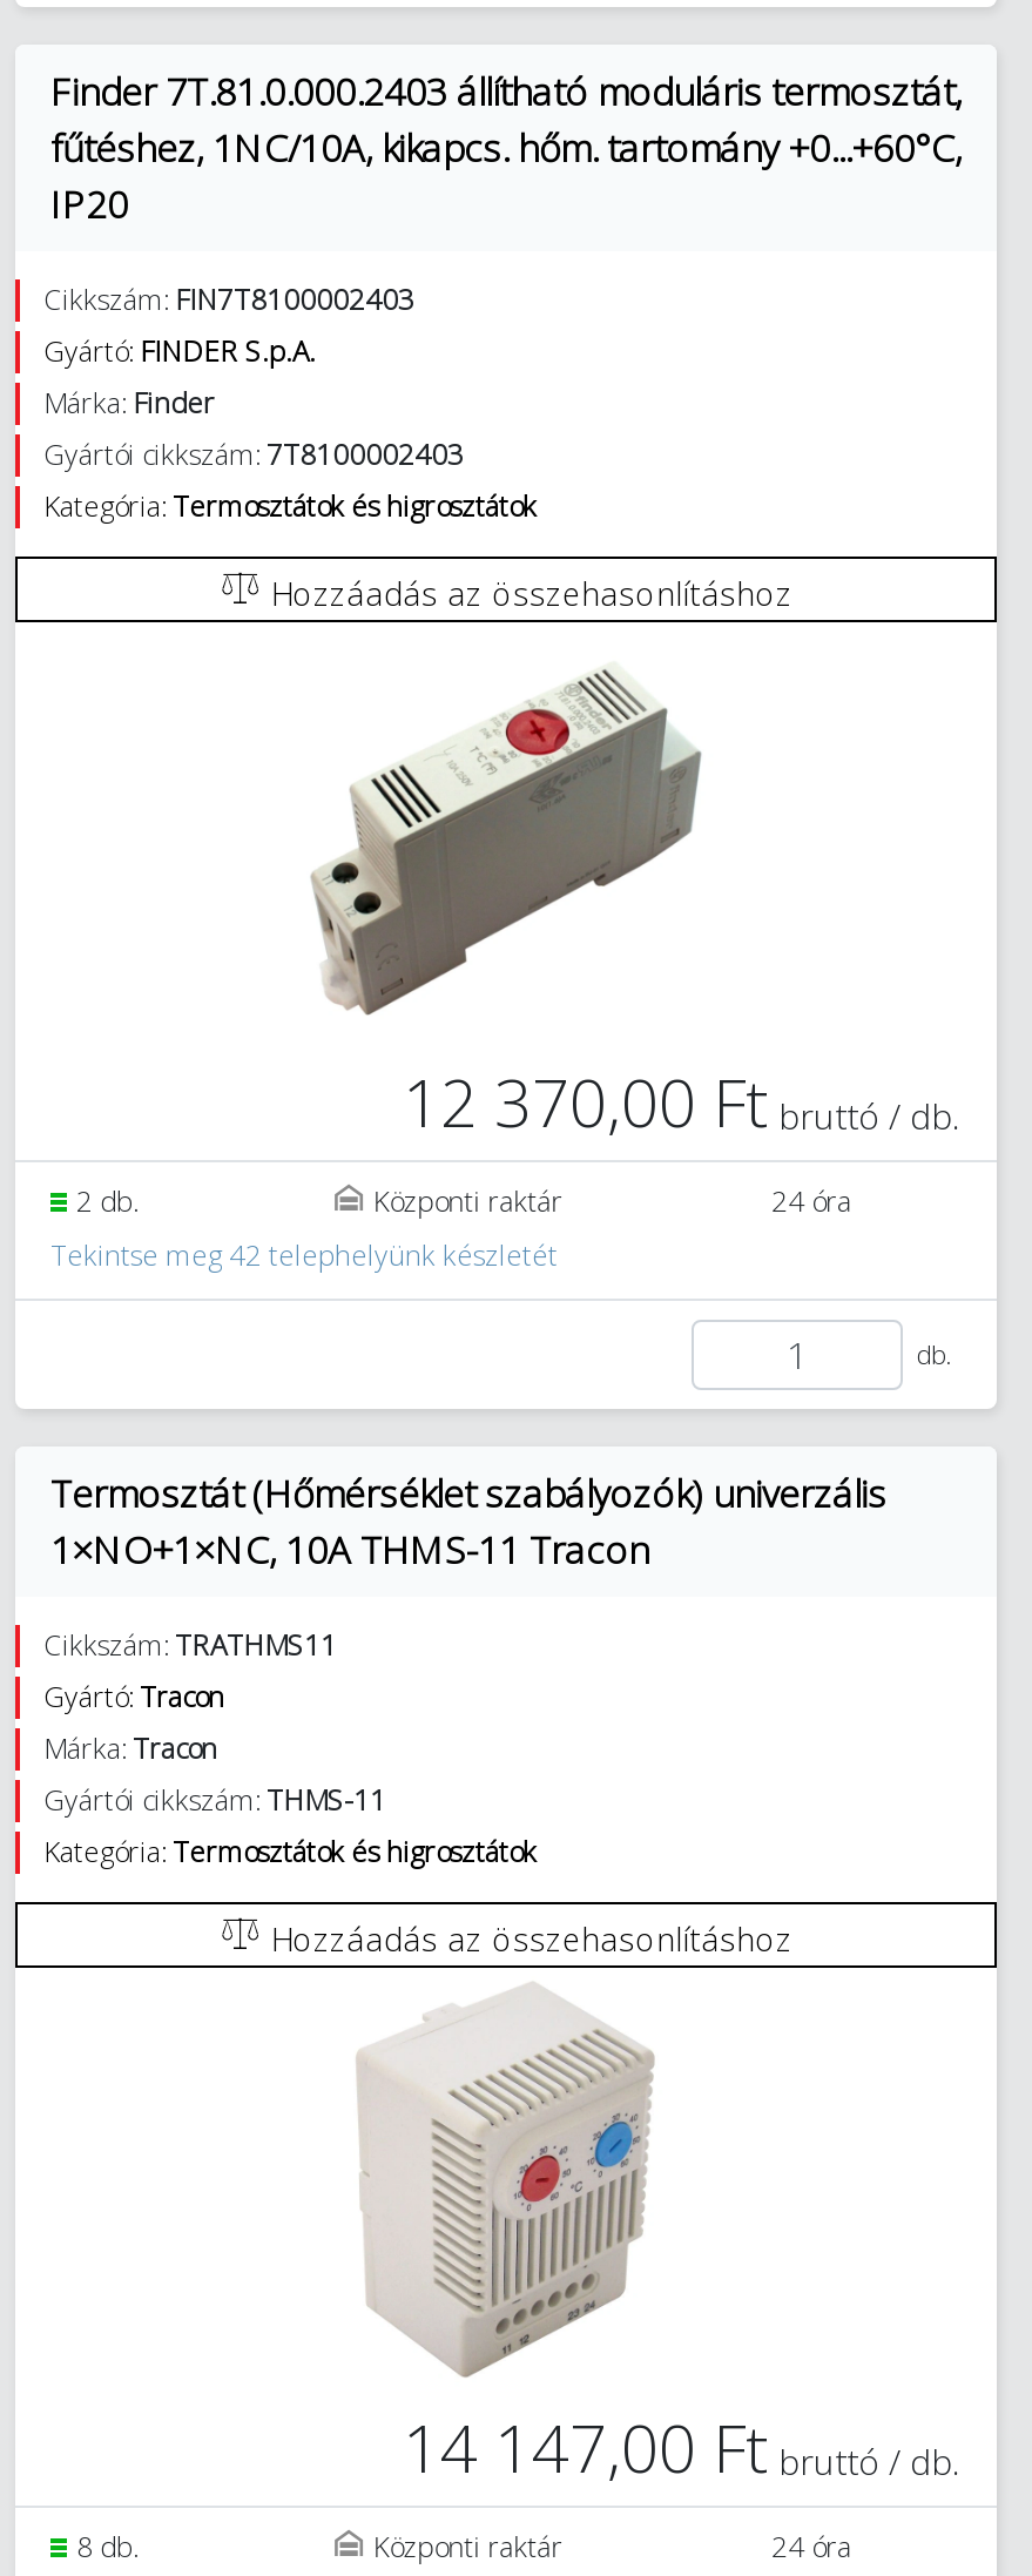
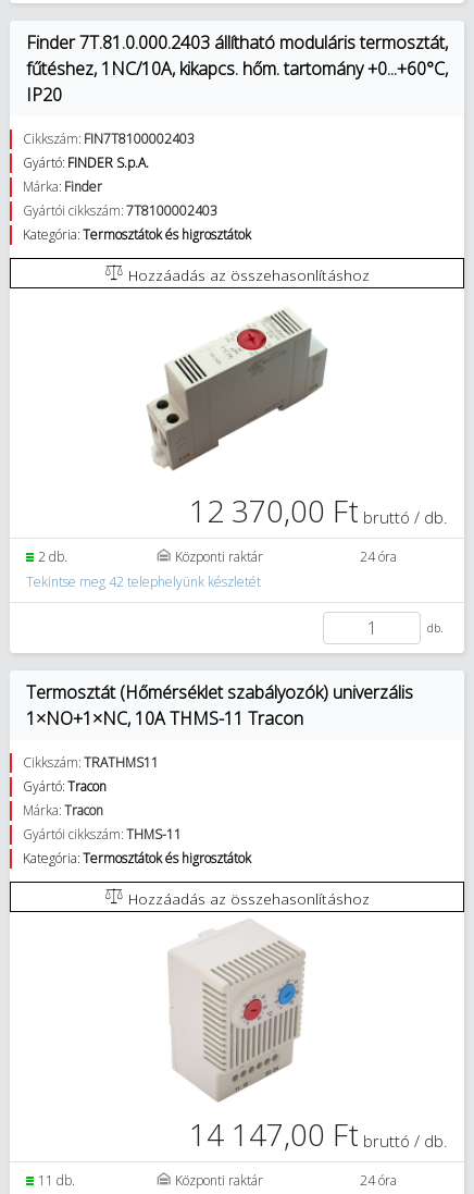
[76,2527,140,2567] 8 db. -> [38,1171,75,1190] 11 db.

